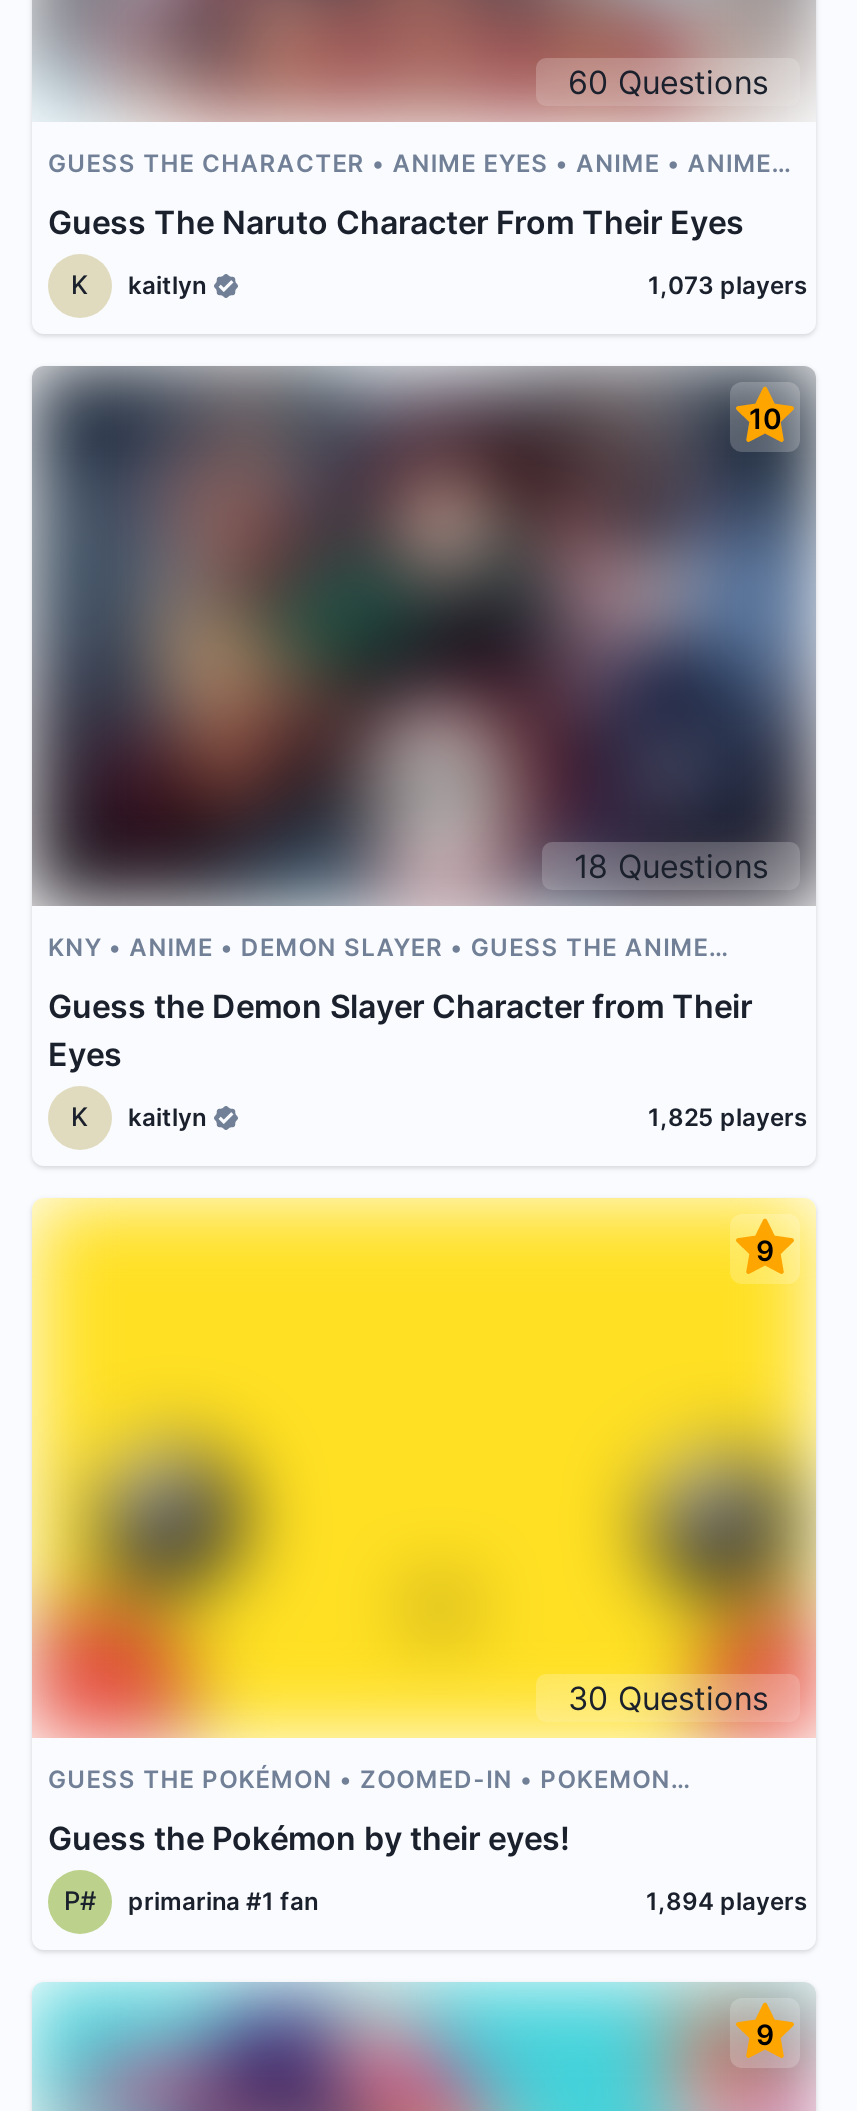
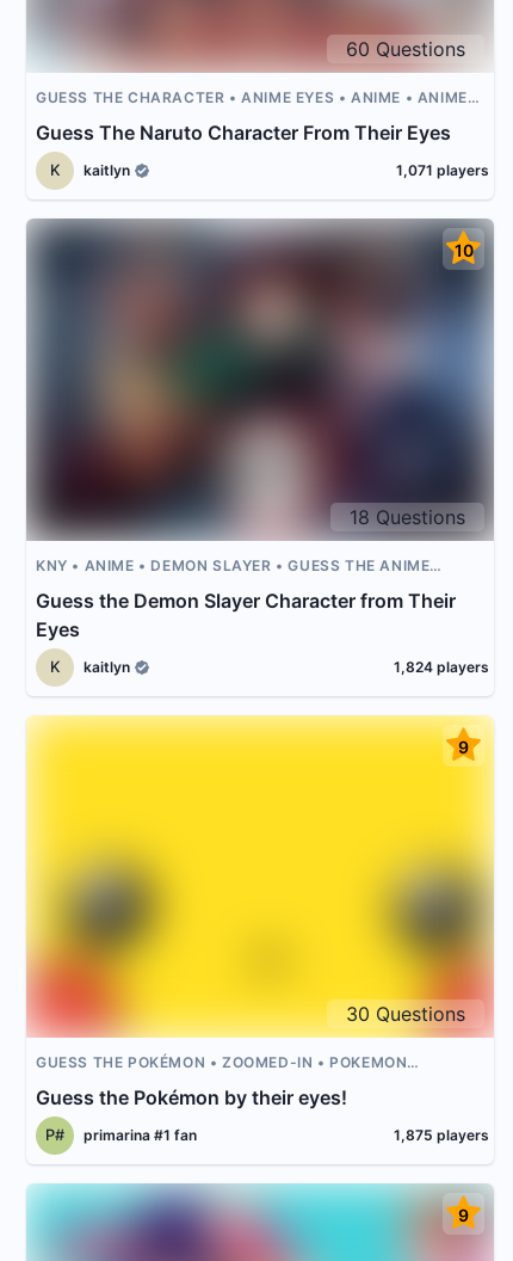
[648,270,808,300] 1,073 players -> [396,161,489,179] 1,071 players
[648,1102,808,1132] 1,825 players -> [394,658,489,676] 1,824 players
[646,1886,808,1916] 1,894 players -> [394,1126,489,1144] 1,875 players

